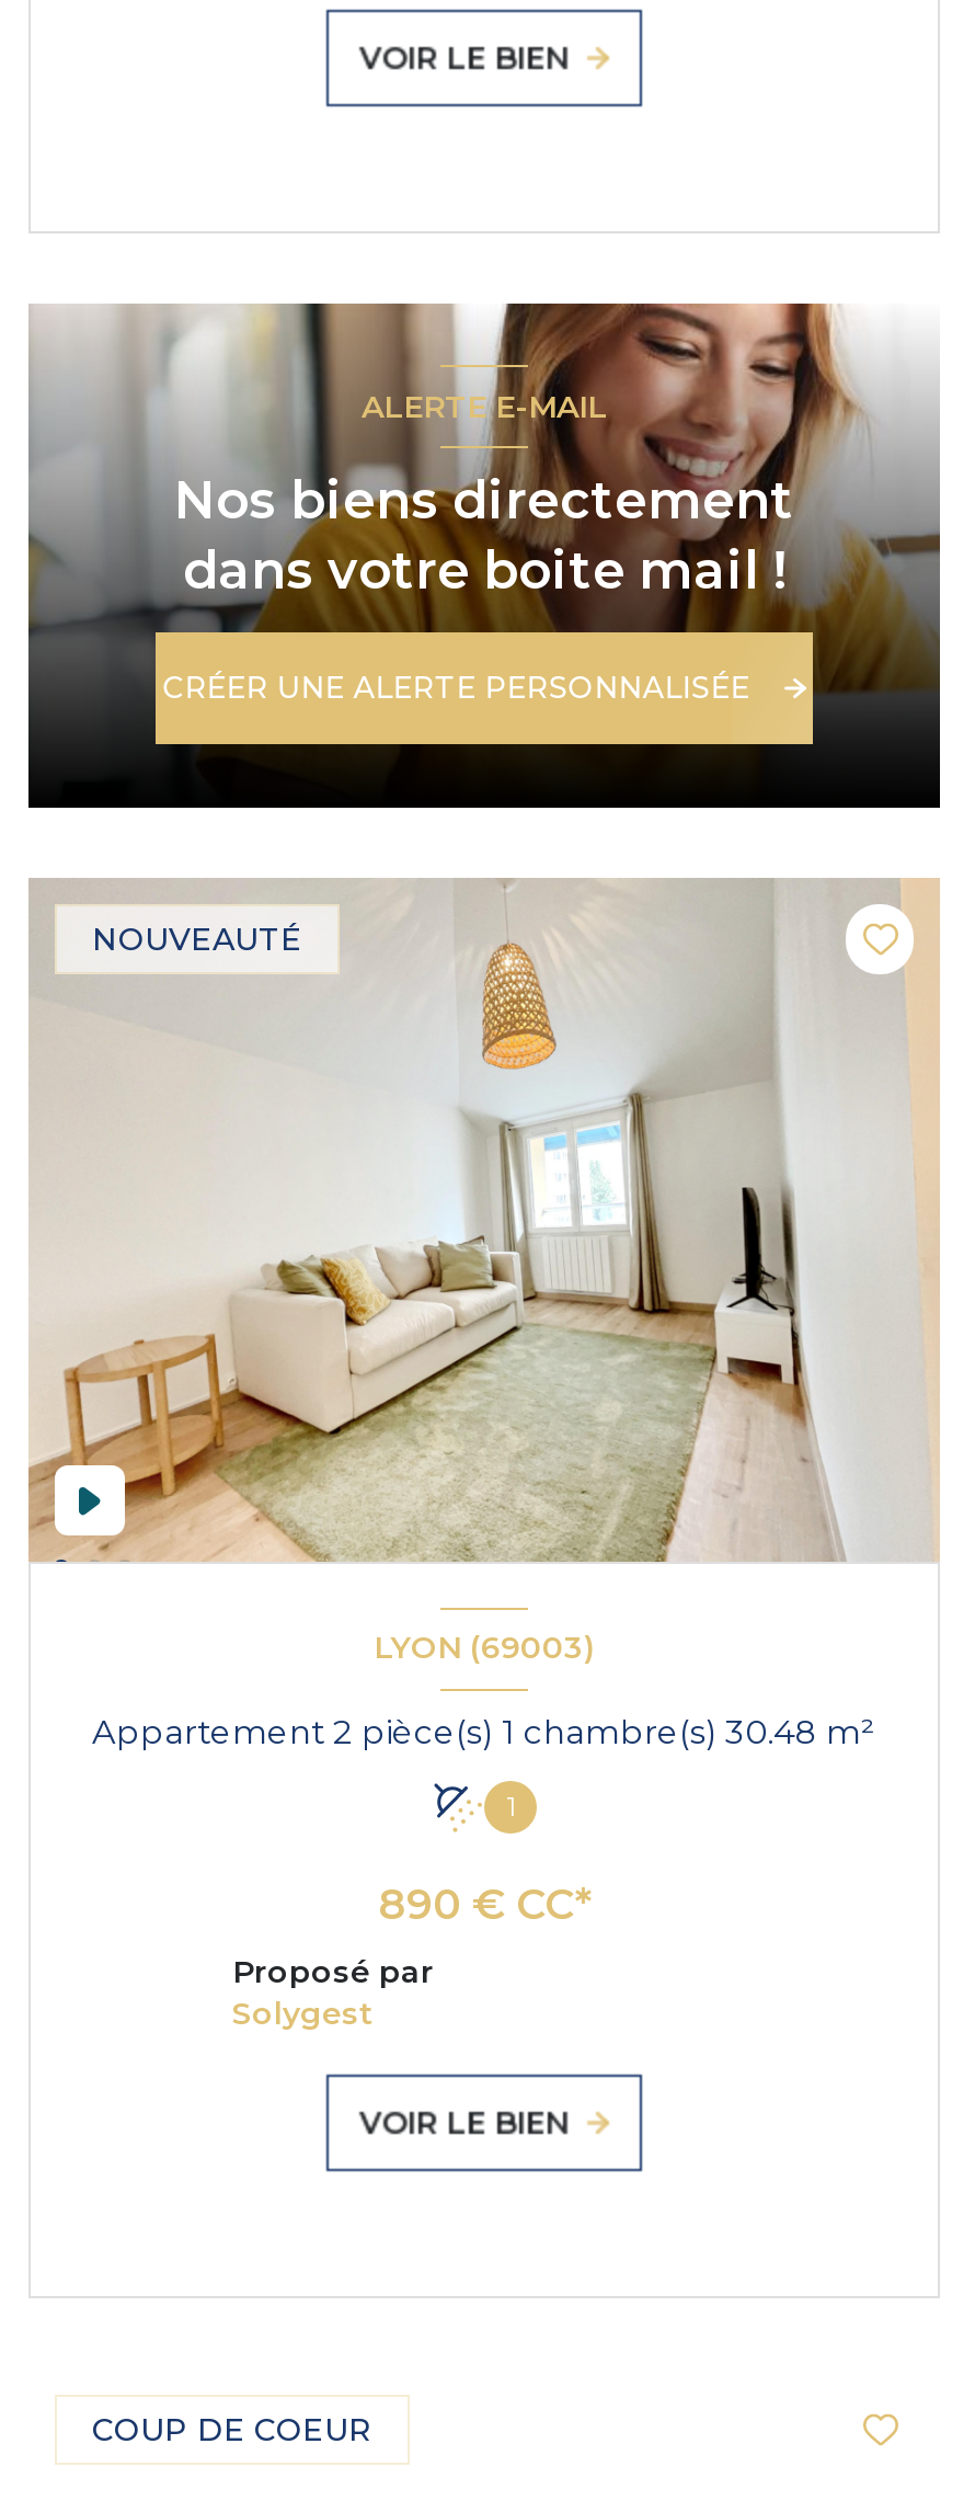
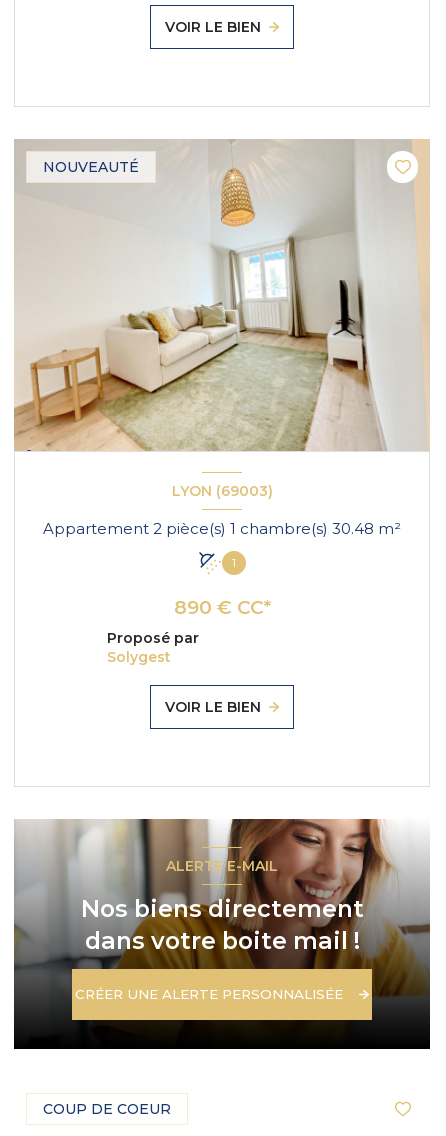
moved [26,304,942,810] -> [13,818,431,1050]: [image] | ALERTE E-MAIL | Nos biens directement | dans votre boite mail ! | CRÉER UNE ALERTE PERSONNALISÉE
moved [31,880,927,2142] -> [15,140,424,716]: [image] | NOUVEAUTÉ | LYON (69003) | 1 | 890 € CC* | Proposé par | Solygest | VOIR LE BIEN
[53,1463,127,1538] [image] -> [26,407,58,439] [image]

